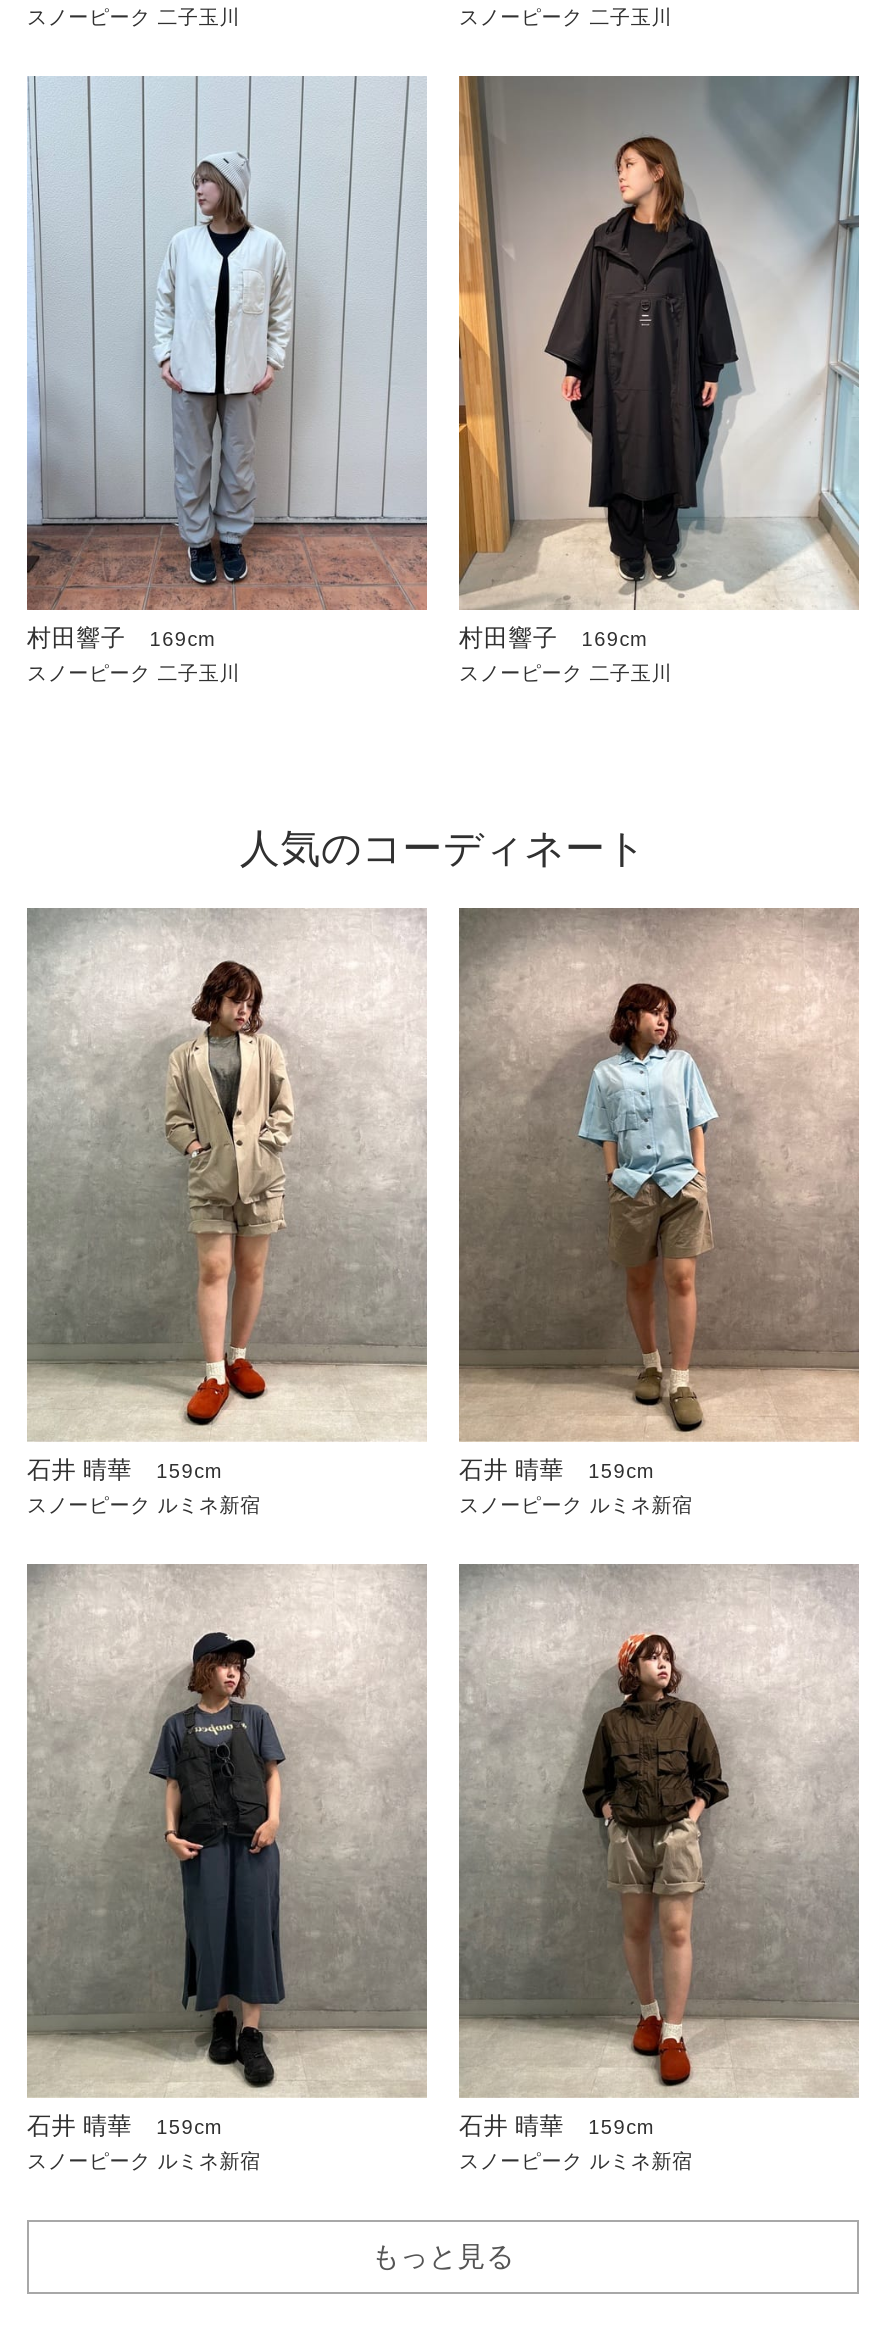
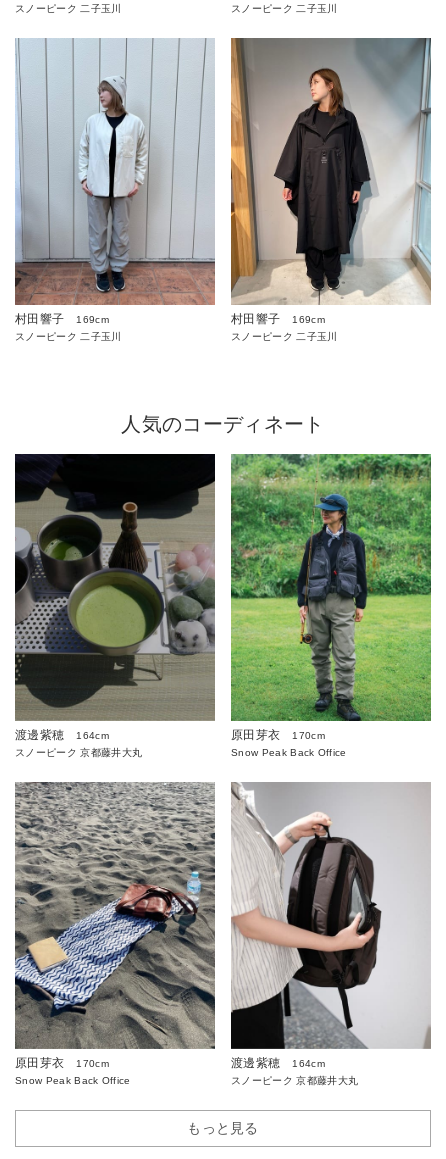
[27,908,427,1485] [image] | 石井 晴華 | 159cm -> [14,453,216,742] [image] | 渡邊紫穂 | 164cm
[457,908,859,1485] [image] | 石井 晴華 | 159cm -> [230,454,432,742] [image] | 原田芽衣 | 170cm
[27,1495,261,1517] スノーピーク ルミネ新宿 -> [15,747,142,758] スノーピーク 京都藤井大丸
[459,1495,693,1517] スノーピーク ルミネ新宿 -> [231,747,347,758] Snow Peak Back Office
[25,1566,427,2140] [image] | 石井 晴華 | 159cm -> [14,782,216,1070] [image] | 原田芽衣 | 170cm
[459,1564,859,2140] [image] | 石井 晴華 | 159cm -> [231,783,431,1070] [image] | 渡邊紫穂 | 164cm
[27,2150,261,2172] スノーピーク ルミネ新宿 -> [15,1075,131,1086] Snow Peak Back Office
[459,2150,693,2172] スノーピーク ルミネ新宿 -> [231,1075,358,1086] スノーピーク 京都藤井大丸

